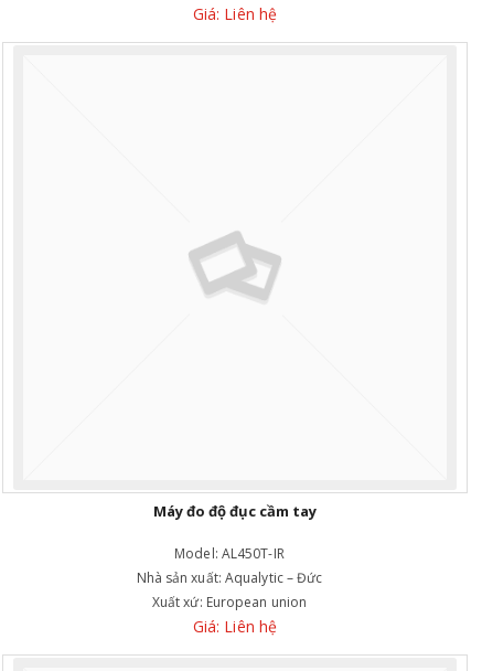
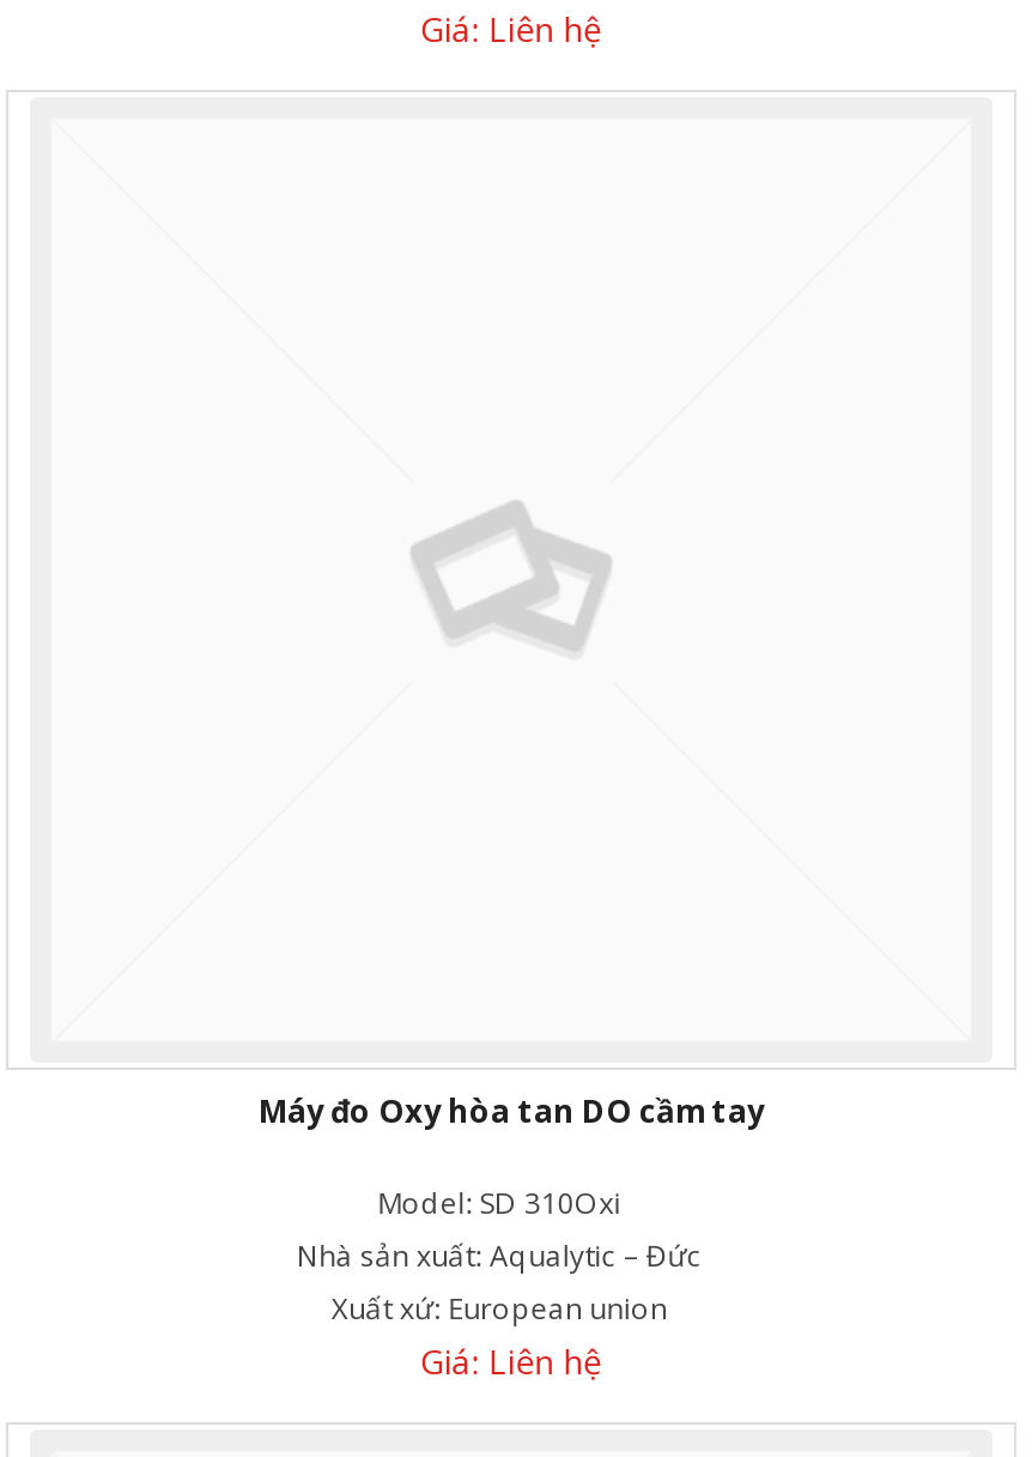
[153,501,317,521] Máy đo độ đục cầm tay -> [259,1088,764,1131] Máy đo Oxy hòa tan DO cầm tay
[174,544,284,563] Model: AL450T-IR -> [378,1181,621,1222] Model: SD 310Oxi

